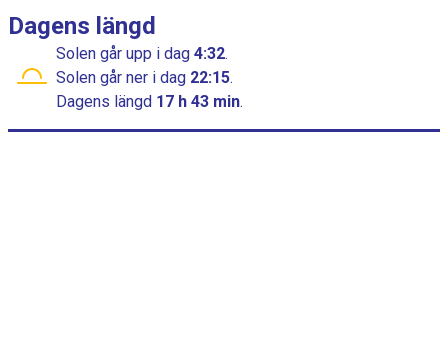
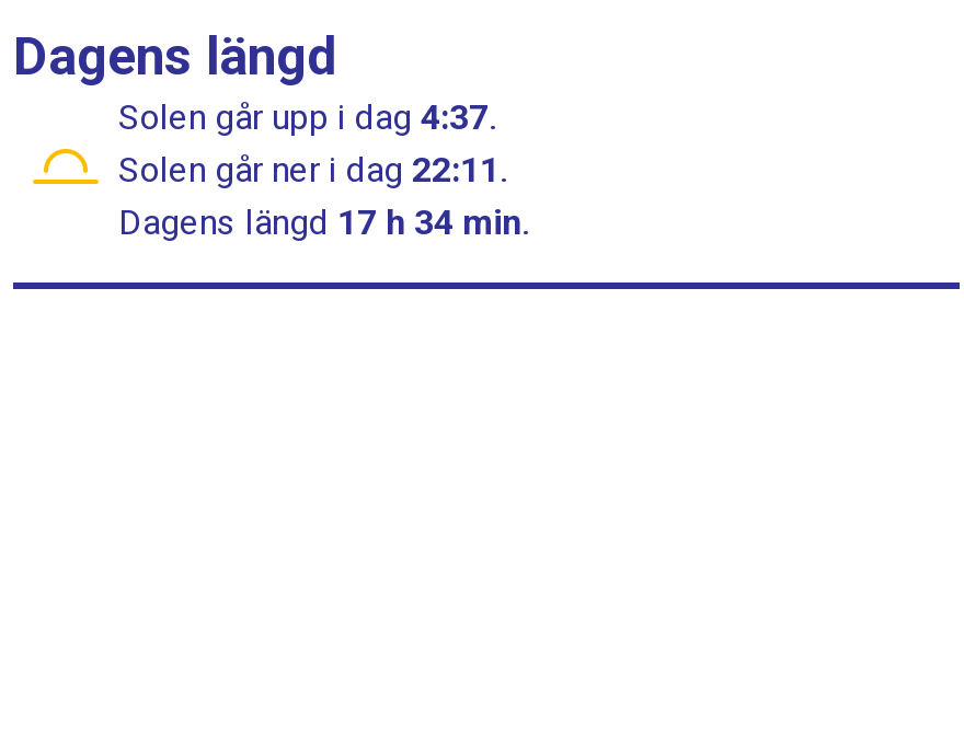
[56,44,232,63] Solen går upp i dag 4:32. -> [118,96,504,138] Solen går upp i dag 4:37.
[56,68,237,87] Solen går ner i dag 22:15. -> [118,149,515,191] Solen går ner i dag 22:11.
[56,92,243,111] Dagens längd 17 h 43 min. -> [118,201,528,243] Dagens längd 17 h 34 min.

